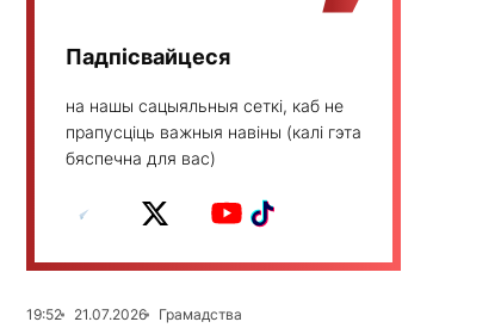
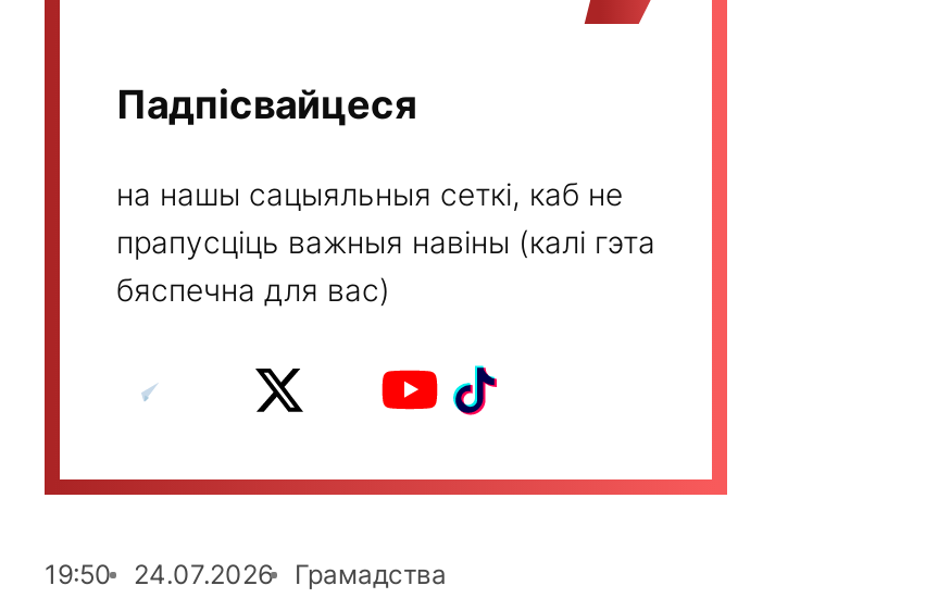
[26,305,62,323] 19:52 -> [45,557,112,590] 19:50
[74,305,147,323] 21.07.2026 -> [134,557,273,590] 24.07.2026

